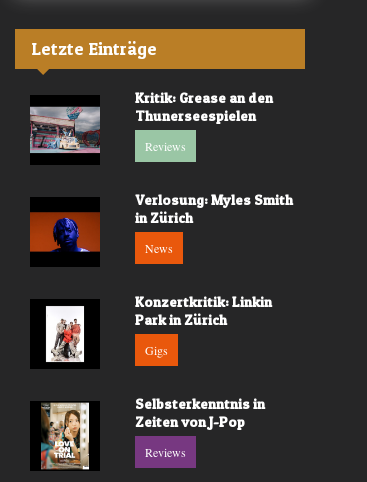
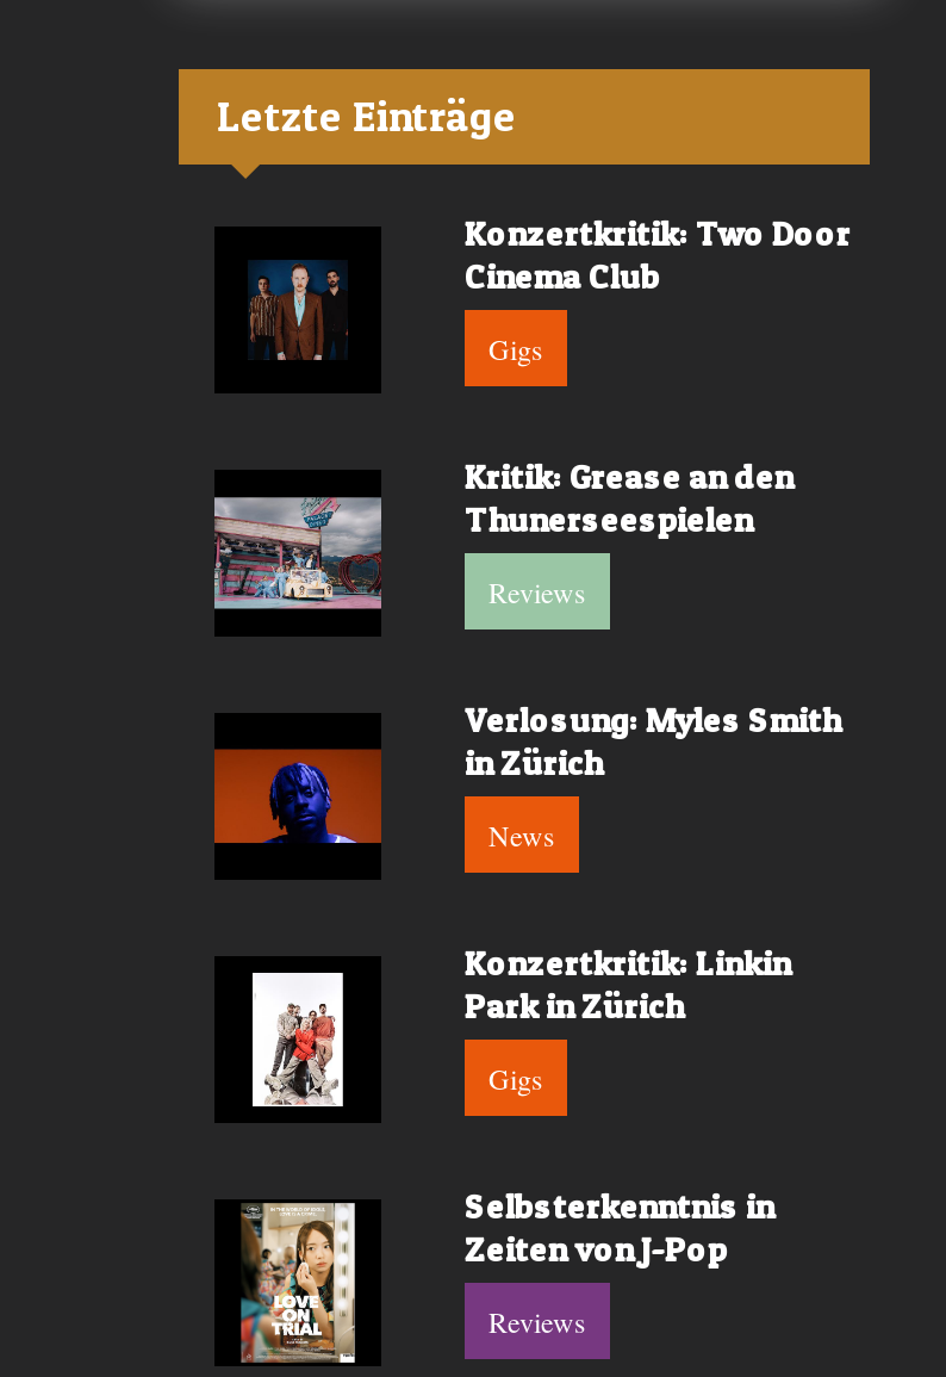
none -> [214,211,851,366] [image] | Konzertkritik: Two Door | Cinema Club | Gigs

